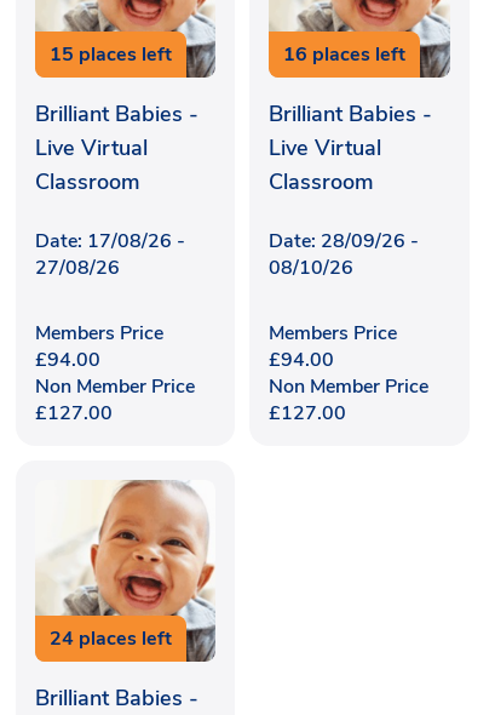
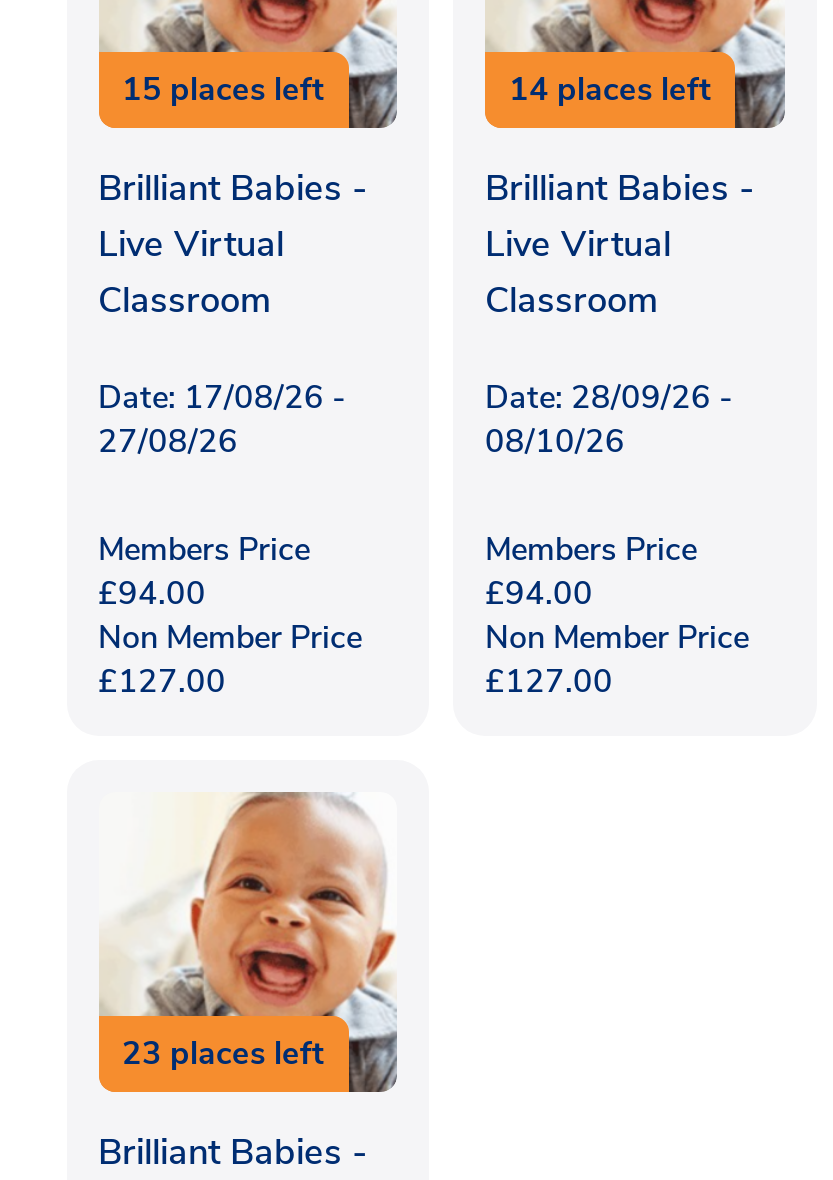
[283,41,405,68] 16 places left -> [509,68,711,112] 14 places left
[49,625,171,652] 24 places left -> [122,1031,324,1075] 23 places left

